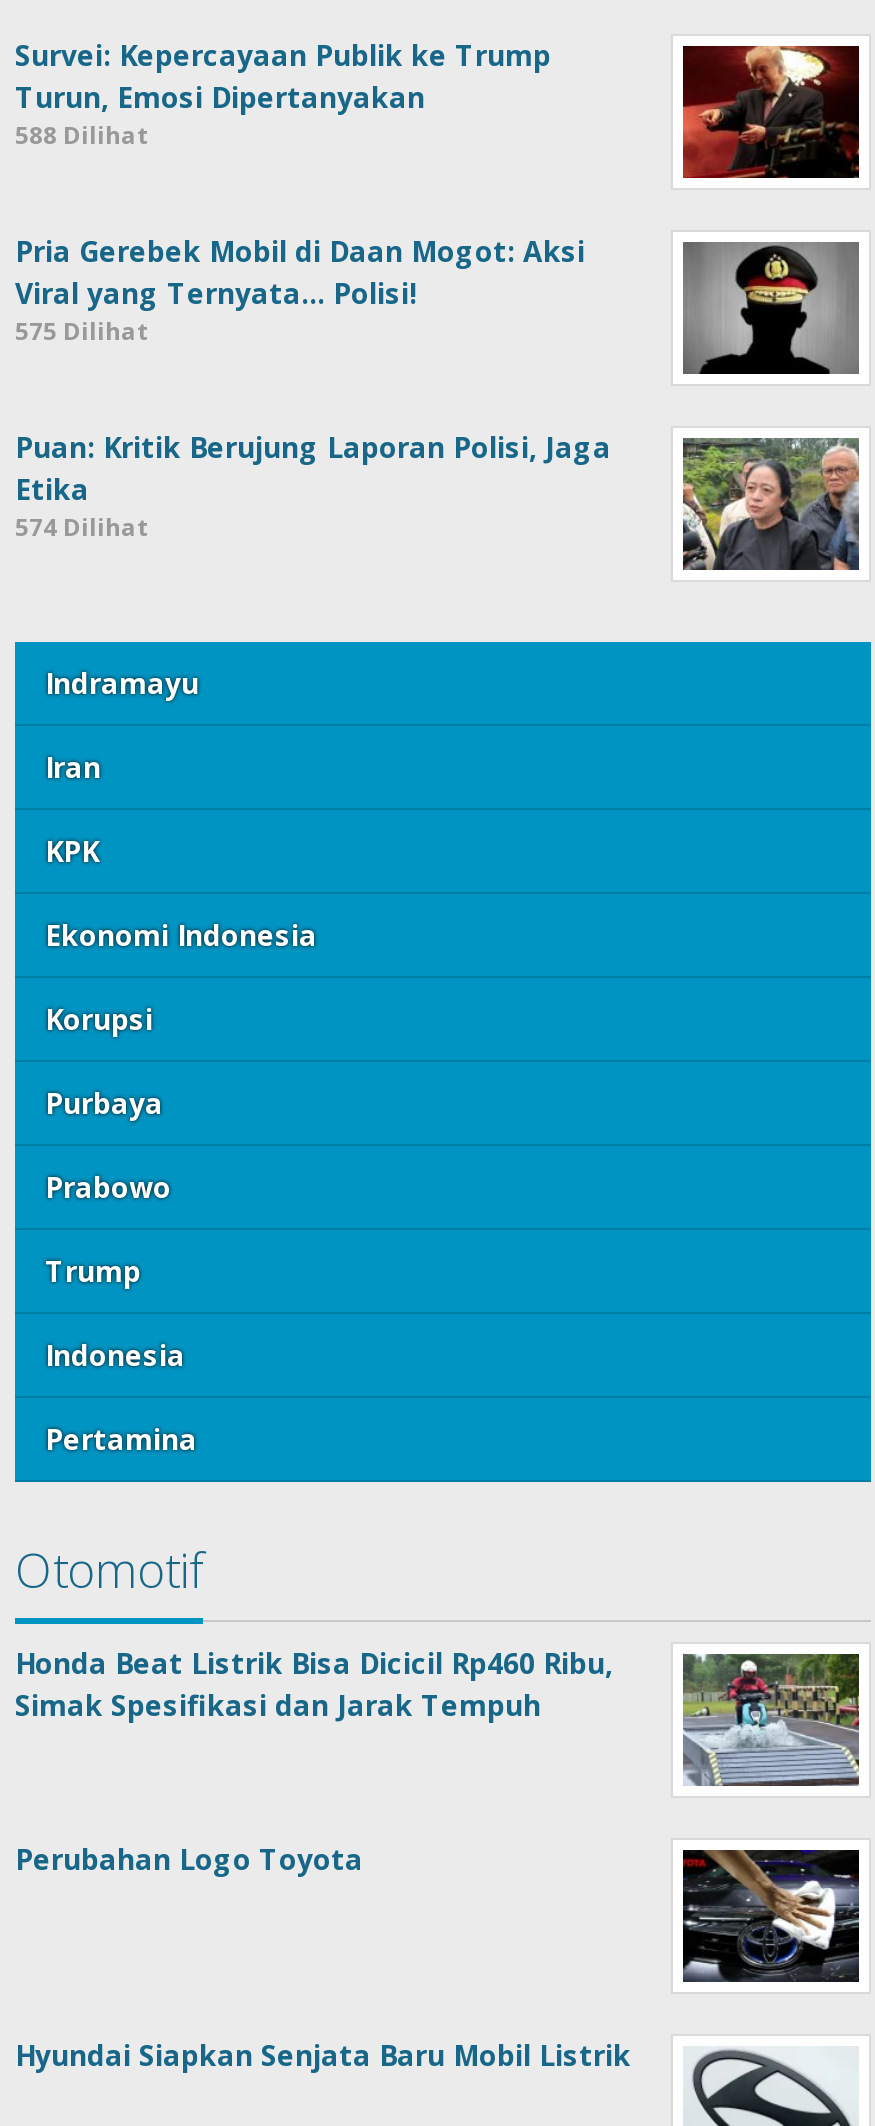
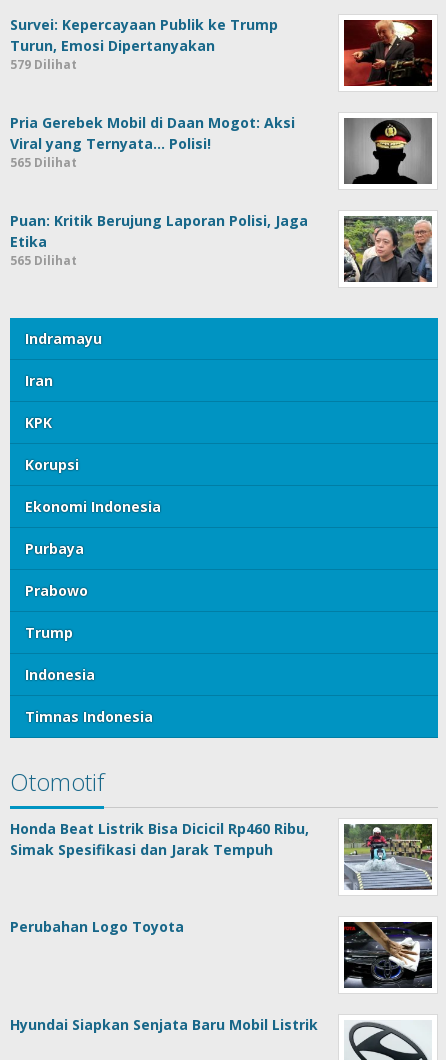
[15,118,149,152] 588 Dilihat -> [10,56,77,73] 579 Dilihat
[15,314,149,348] 575 Dilihat -> [10,154,77,171] 565 Dilihat
[15,510,149,544] 574 Dilihat -> [10,252,77,269] 565 Dilihat
moved [45,916,317,954] -> [25,497,161,516]: Ekonomi Indonesia
moved [45,1000,153,1038] -> [25,455,79,474]: Korupsi
[45,1420,197,1458] Pertamina -> [25,707,153,726] Timnas Indonesia

